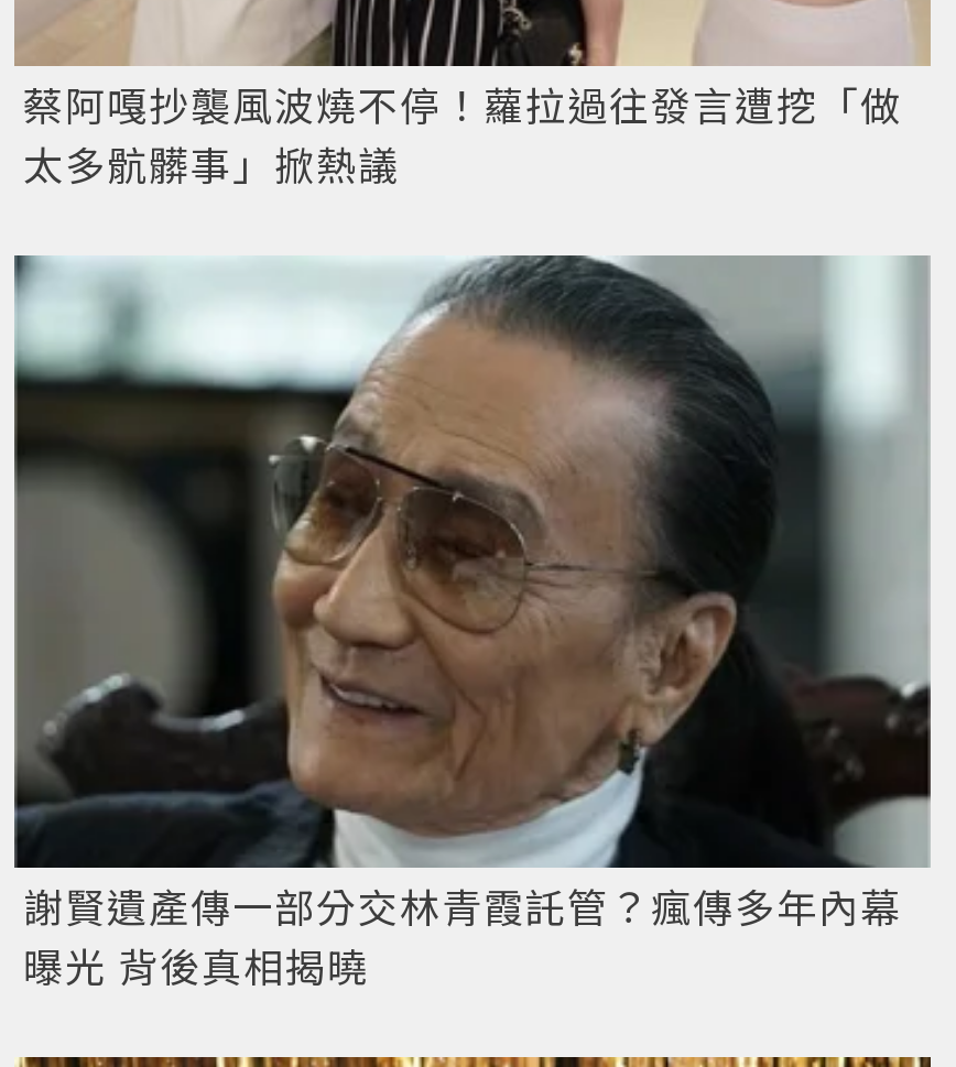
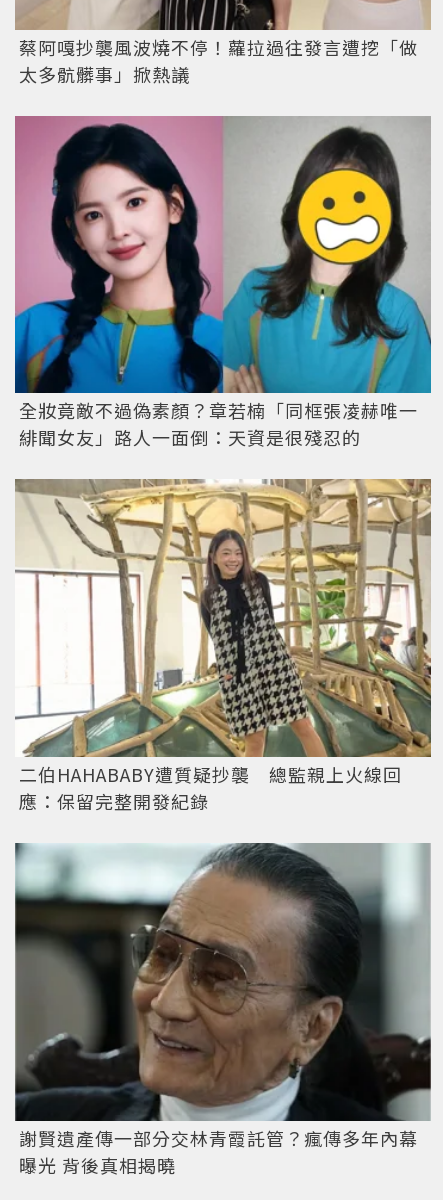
none -> [14,115,432,450] [image] | 全妝竟敵不過偽素顏？章若楠「同框張凌赫唯一 | 緋聞女友」路人一面倒：天資是很殘忍的
none -> [16,479,431,814] [image] | 二伯HAHABABY遭質疑抄襲 總監親上火線回 | 應：保留完整開發紀錄

